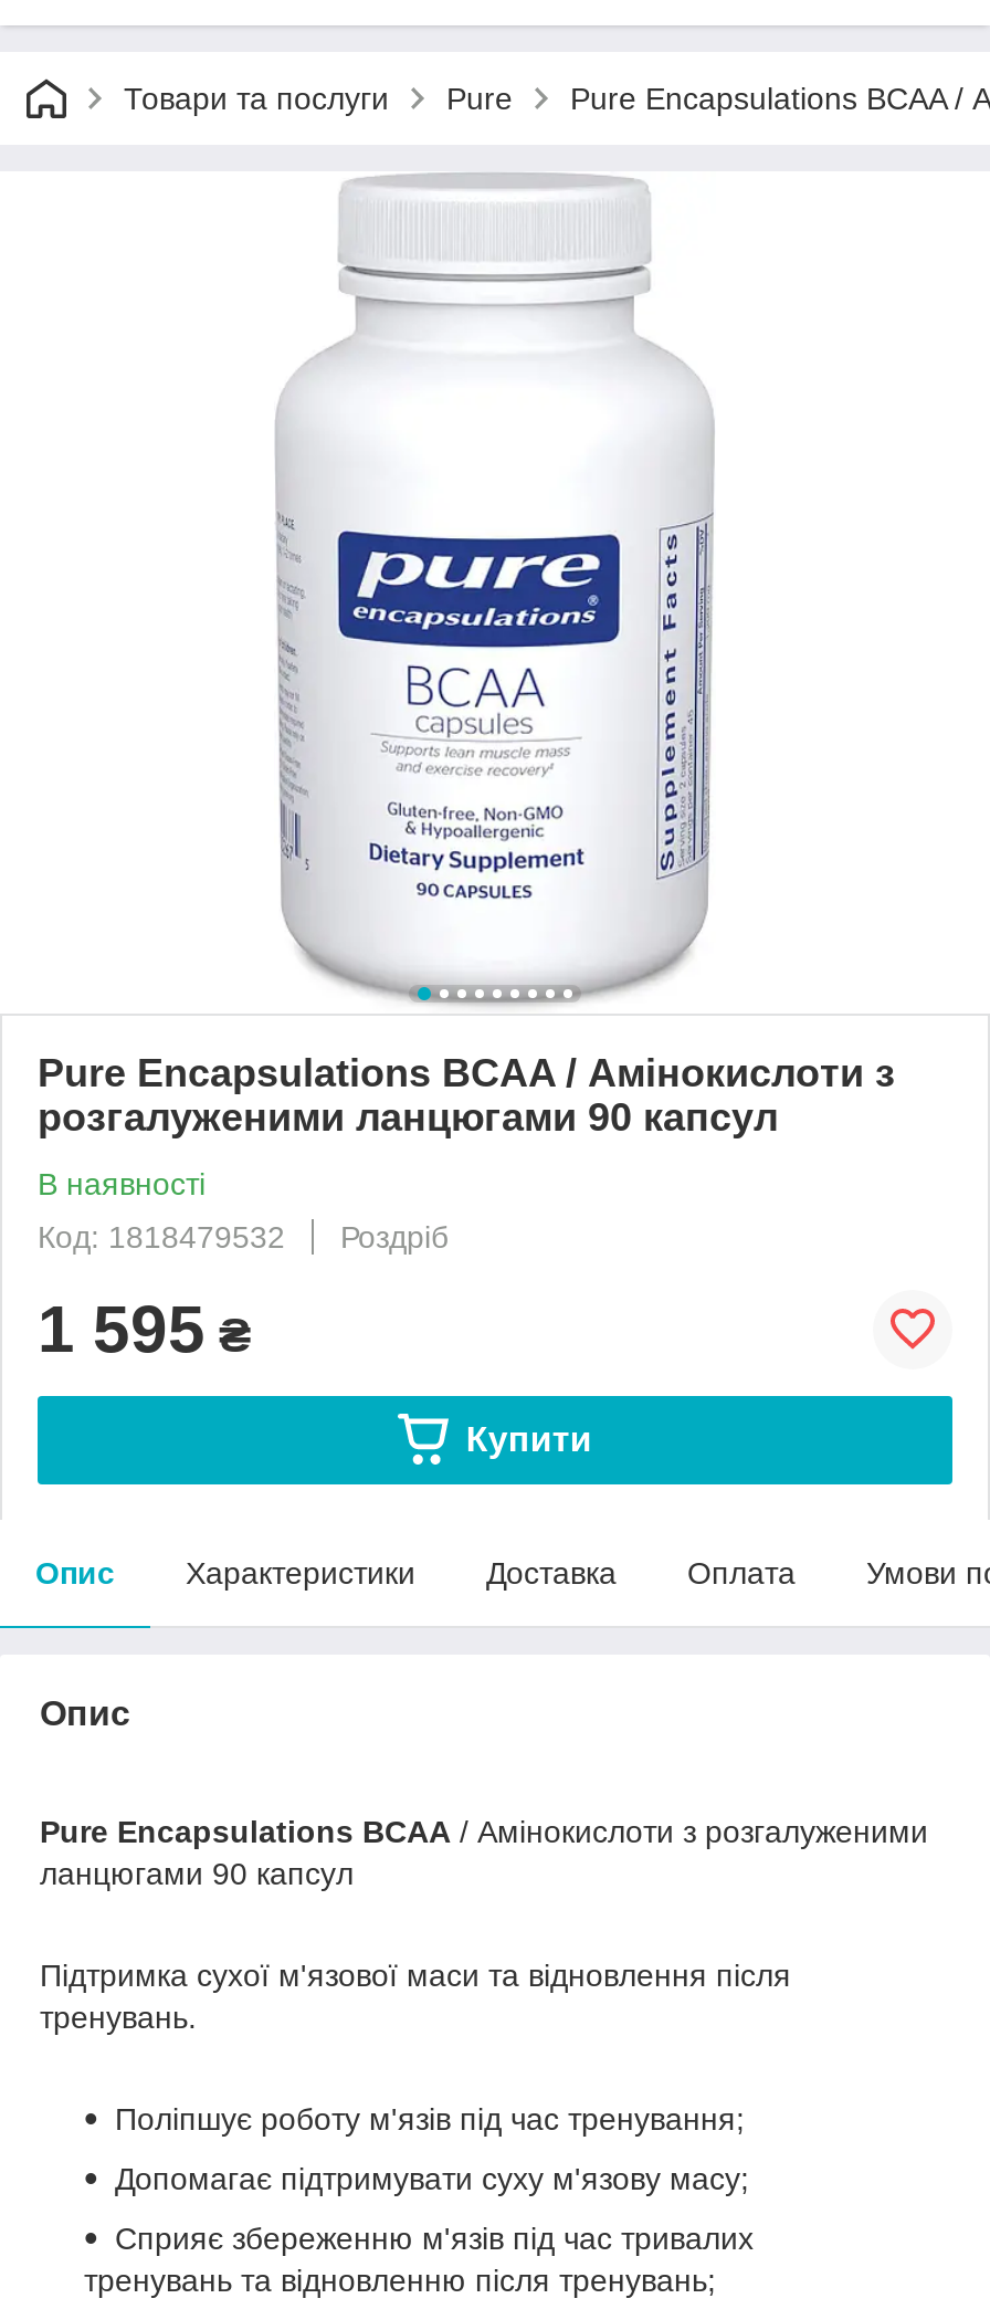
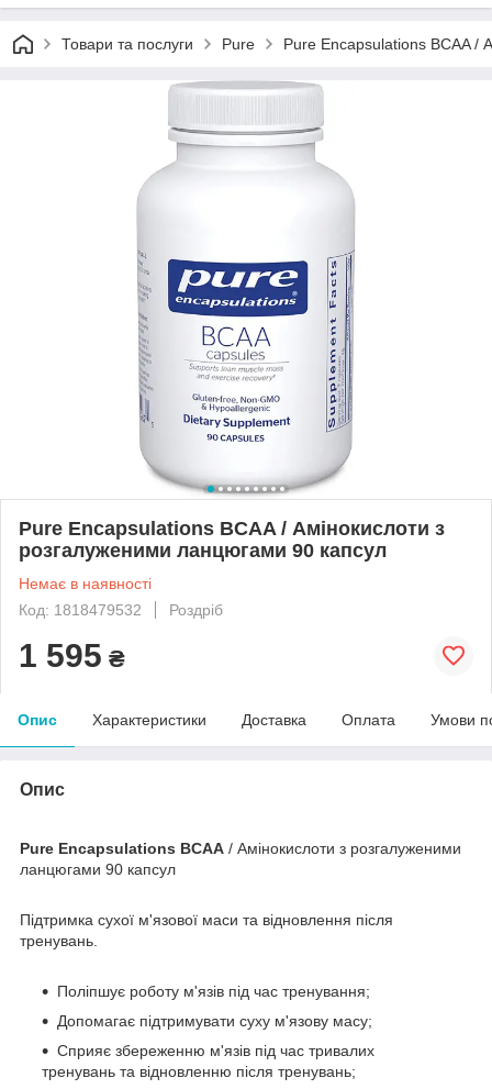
[38,1166,206,1201] В наявності -> [19,574,152,592] Немає в наявності
[466,1420,592,1457] Купити -> none

